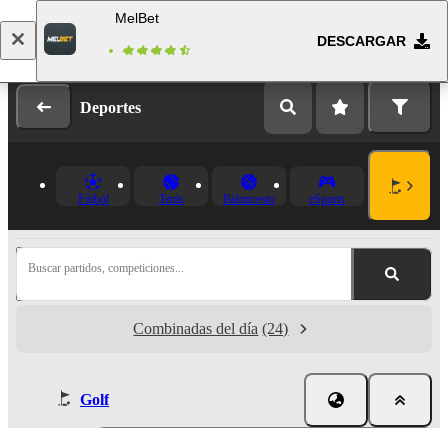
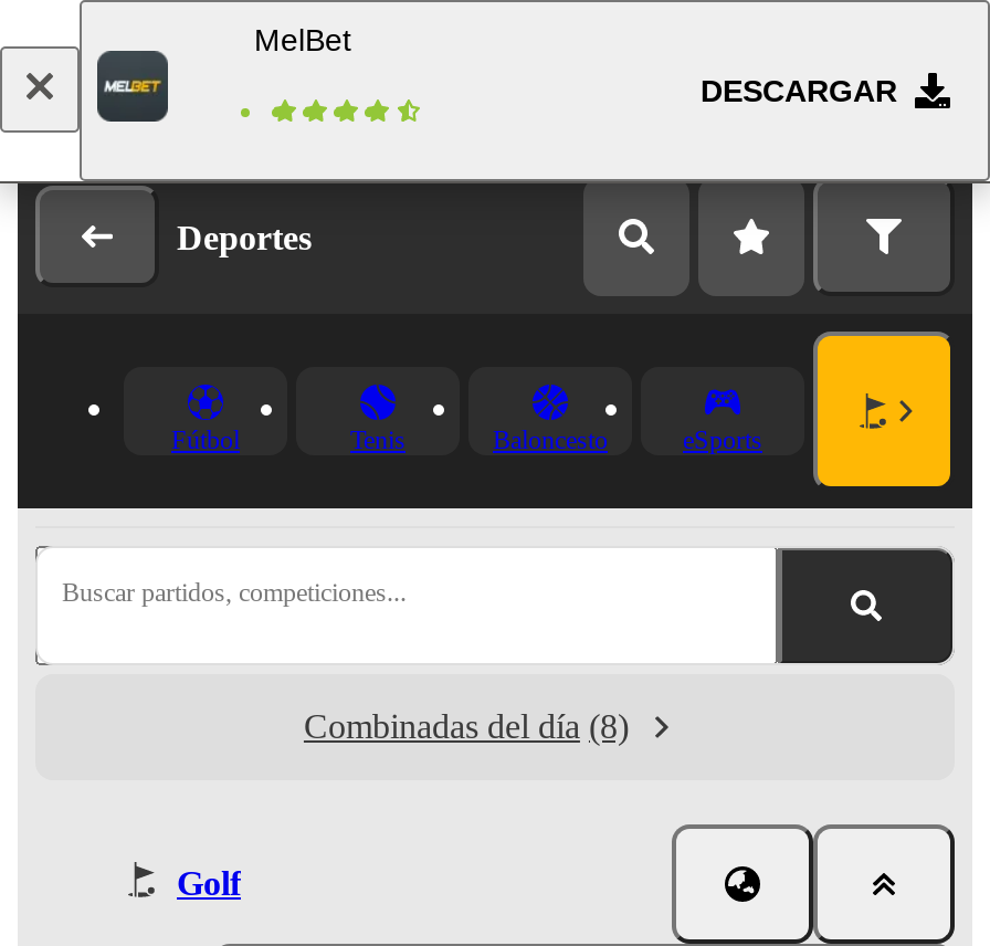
[133,320,288,337] Combinadas del día (24) -> [304,707,629,745] Combinadas del día (8)

